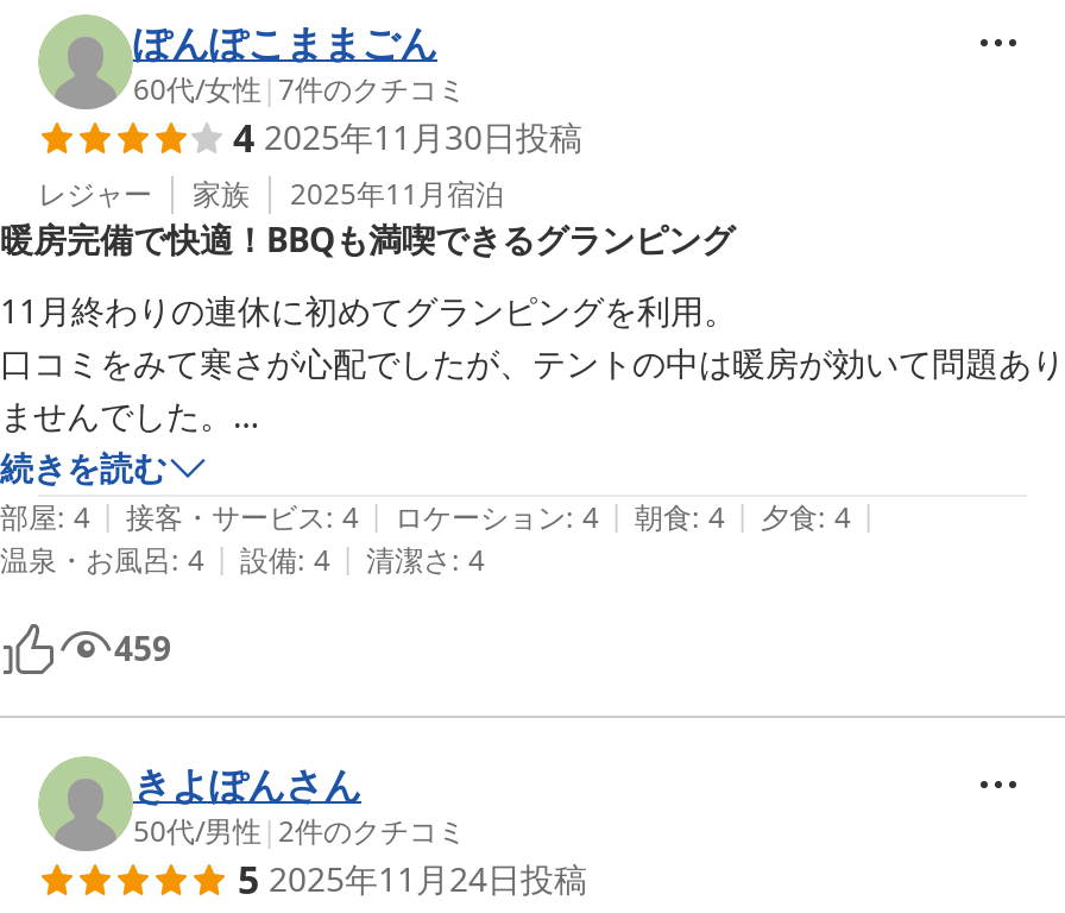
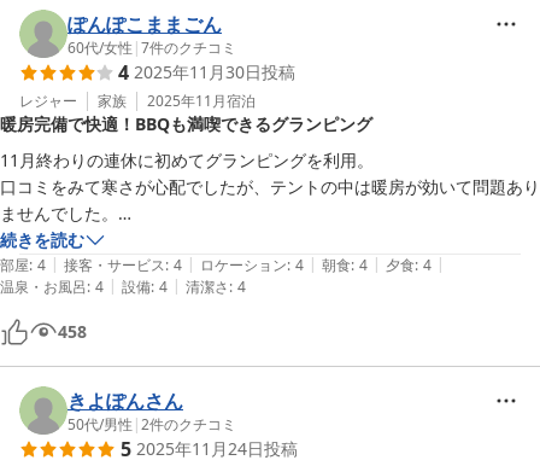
[114,625,171,670] 459 -> [58,320,87,343] 458

